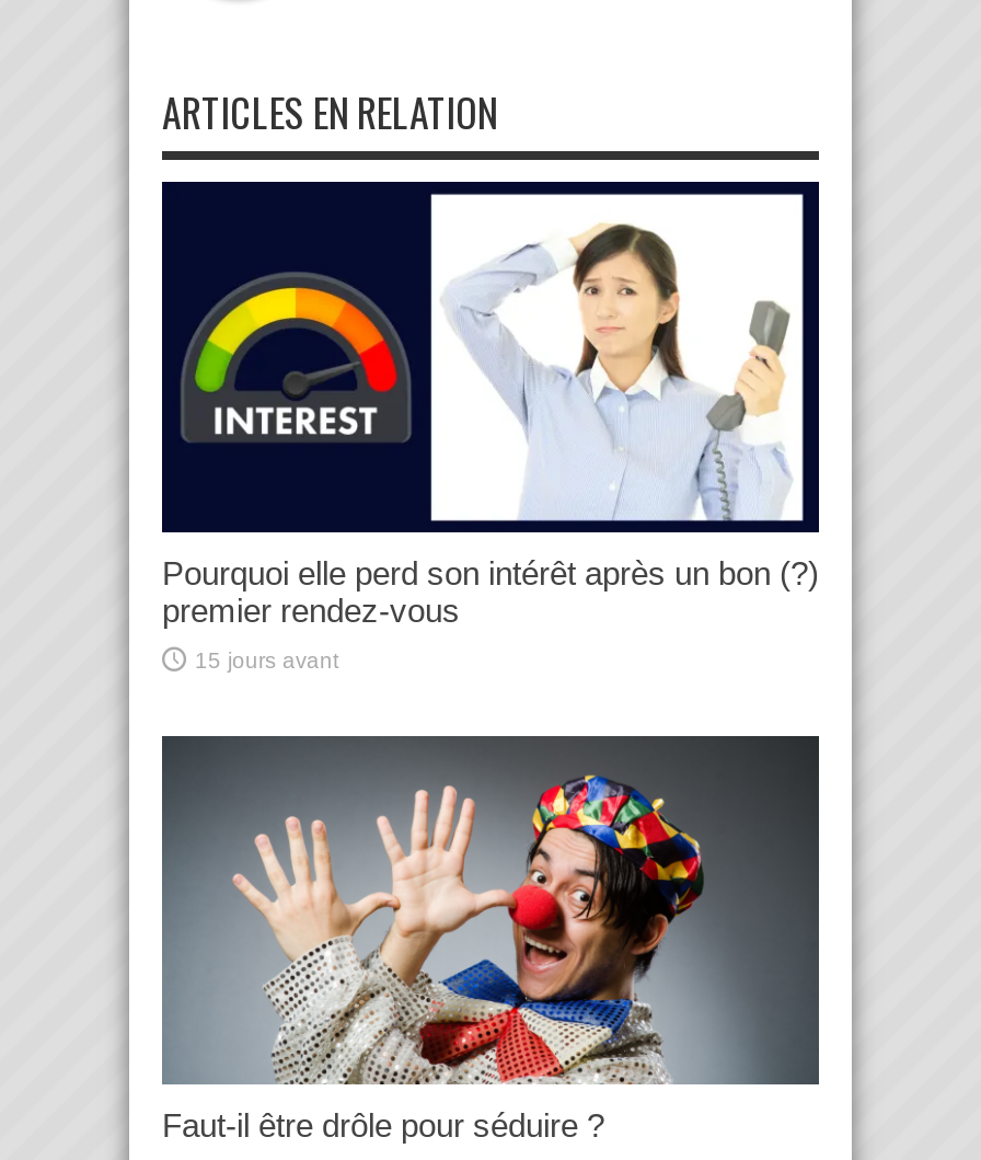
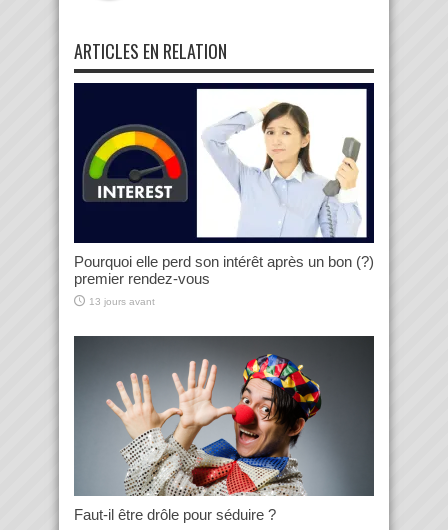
[195,648,339,672] 15 jours avant -> [89,296,155,307] 13 jours avant

